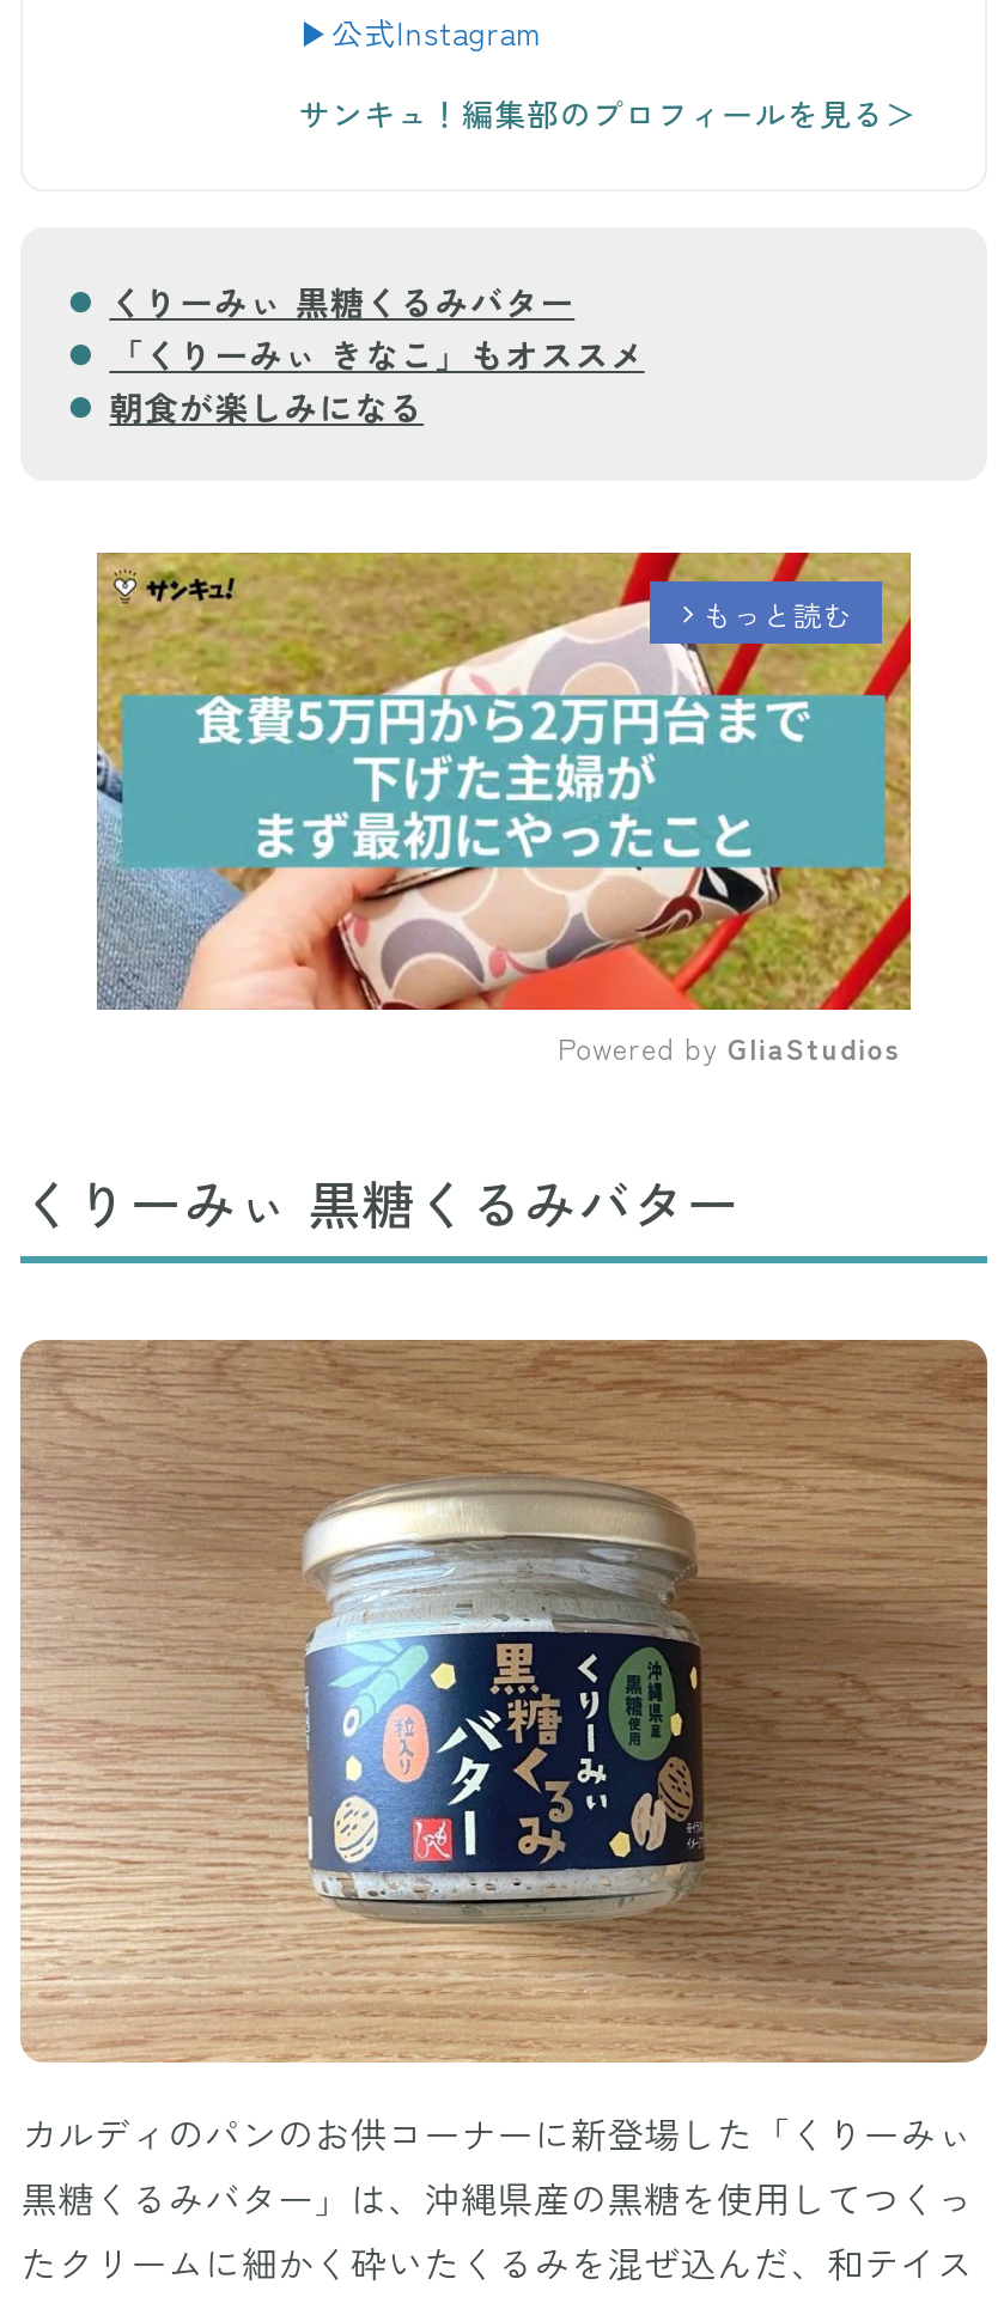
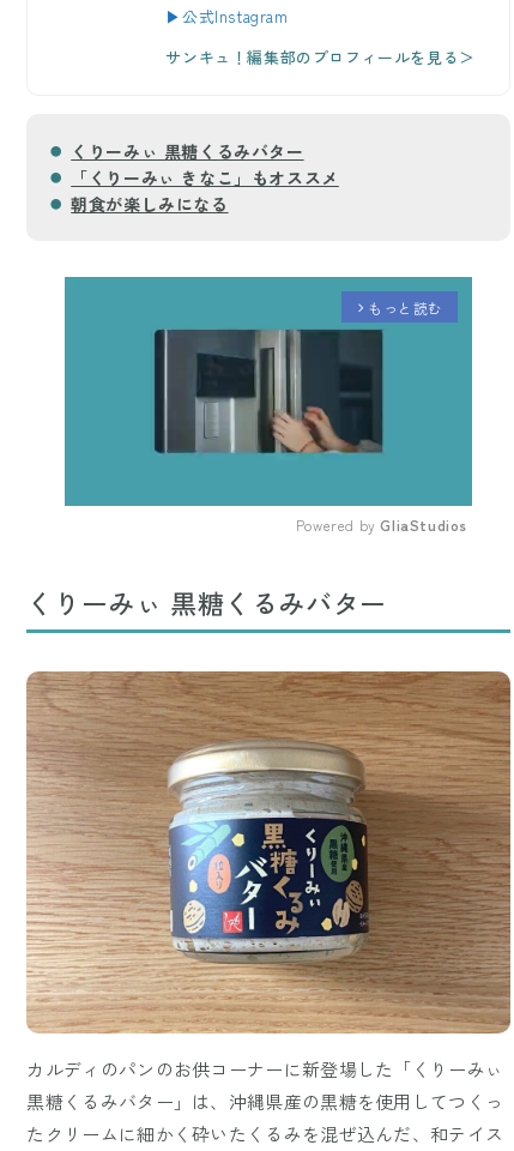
[95,550,913,1012] [image] -> [64,276,473,507] [image]

